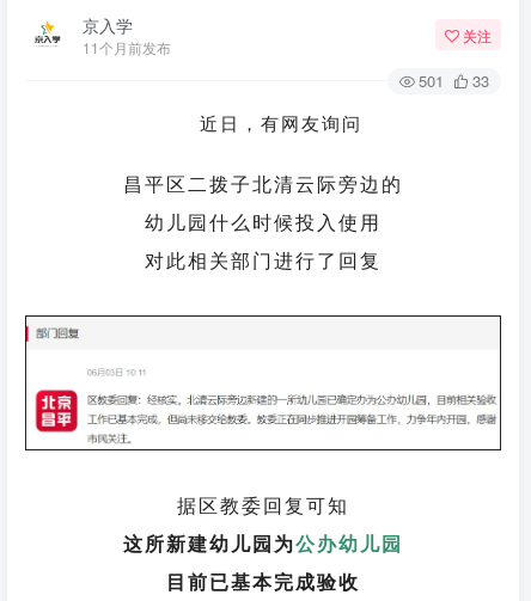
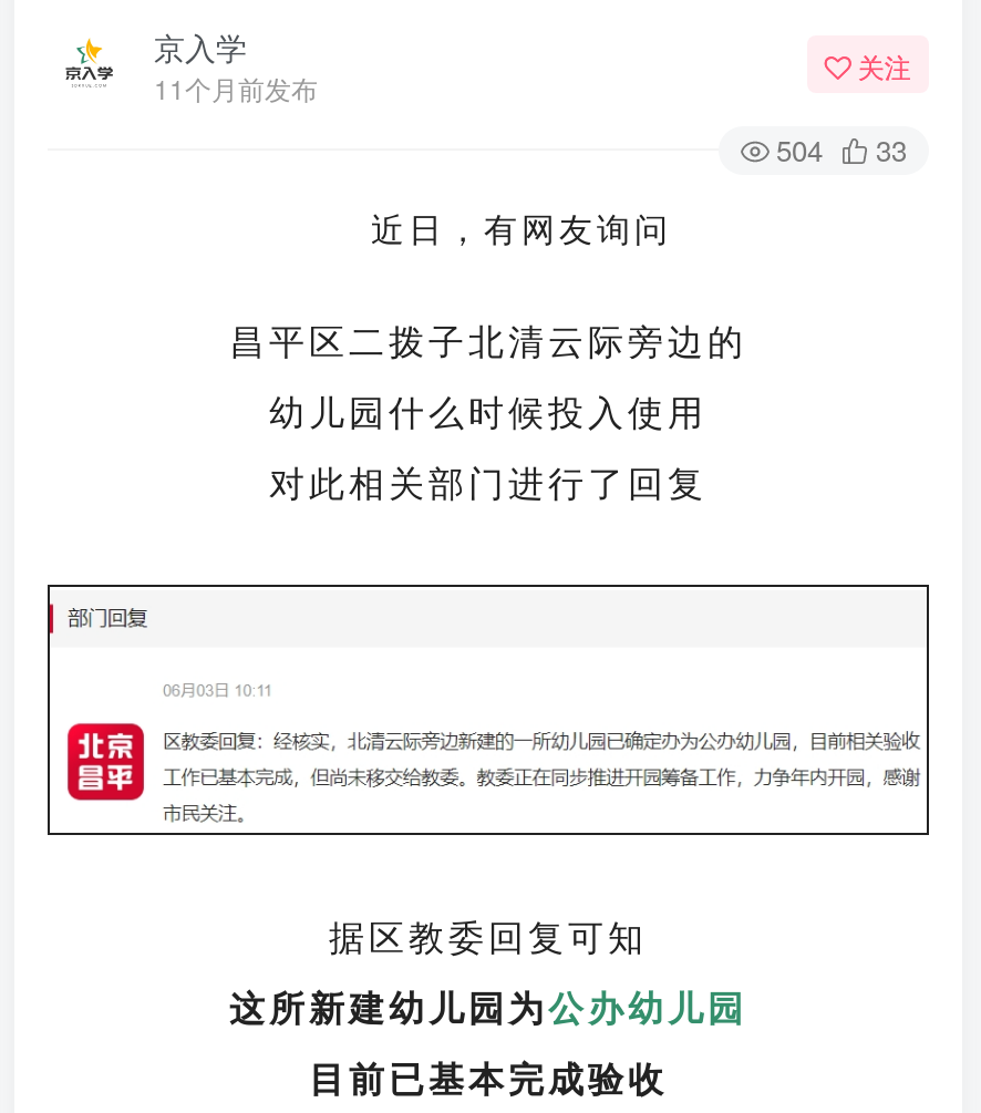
[419,69,489,92] 501 33 -> [776,128,907,171] 504 33

